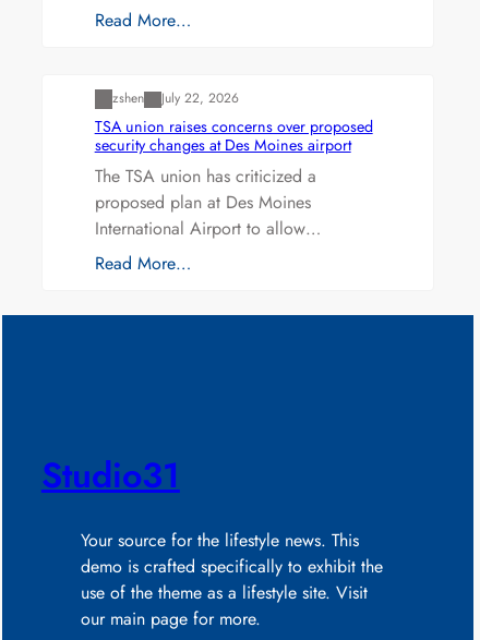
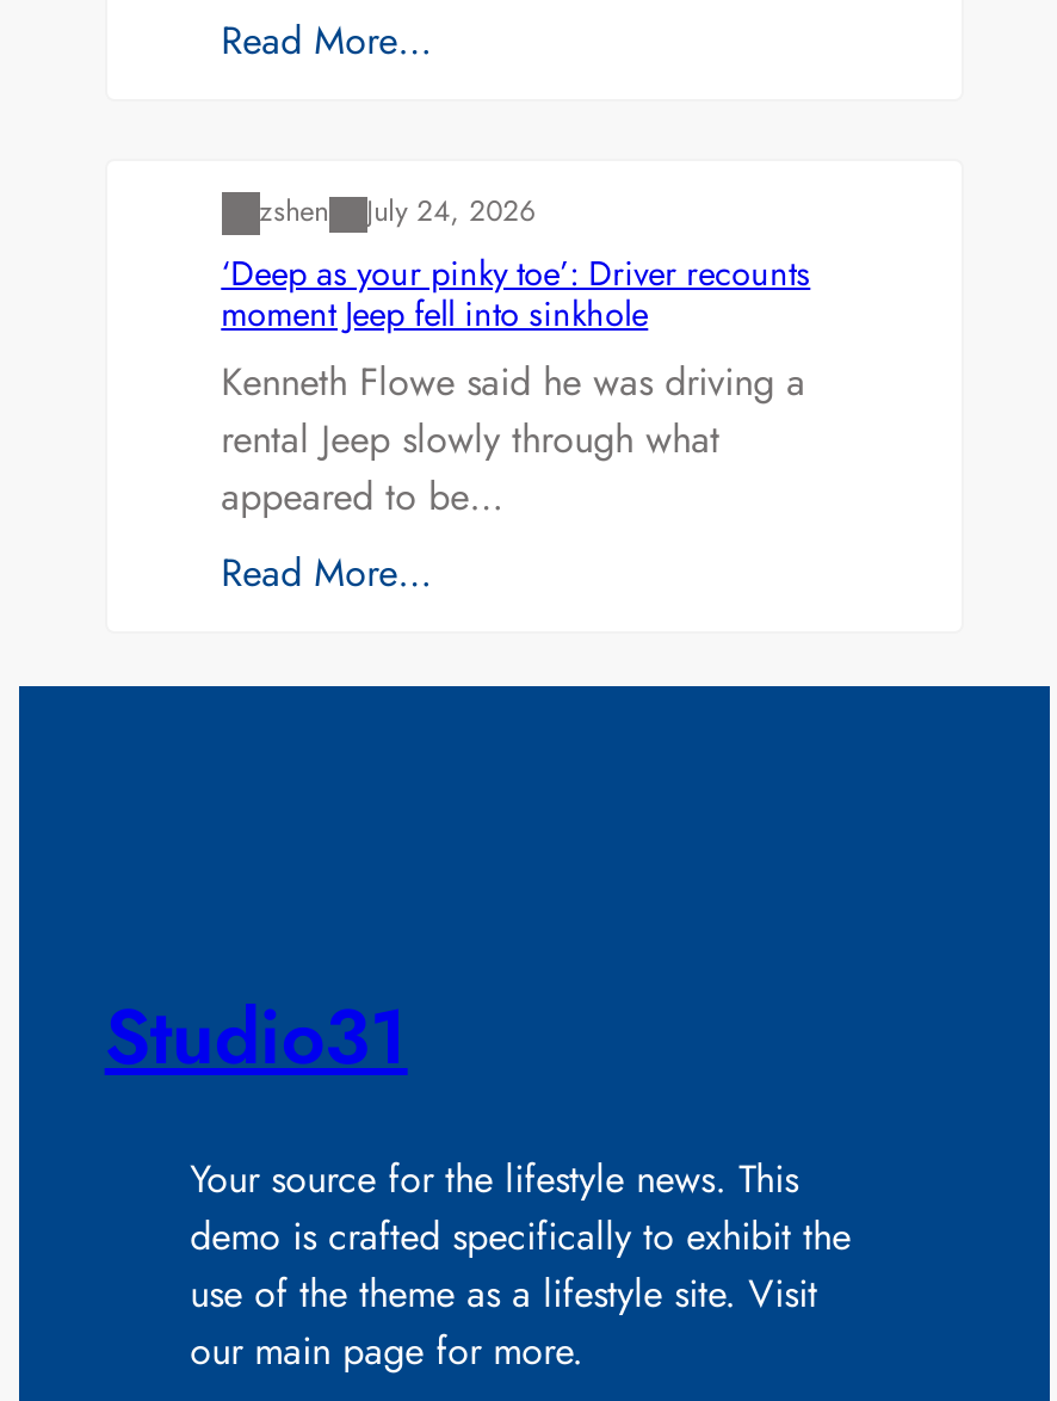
[95,89,373,241] July 22, 2026 | TSA union raises concerns over proposed | security changes at Des Moines airport | The TSA union has criticized a | proposed plan at Des Moines | International Airport to allow… -> [221,191,811,524] July 24, 2026 | ‘Deep as your pinky toe’: Driver recounts | moment Jeep fell into sinkhole | Kenneth Flowe said he was driving a | rental Jeep slowly through what | appeared to be…

